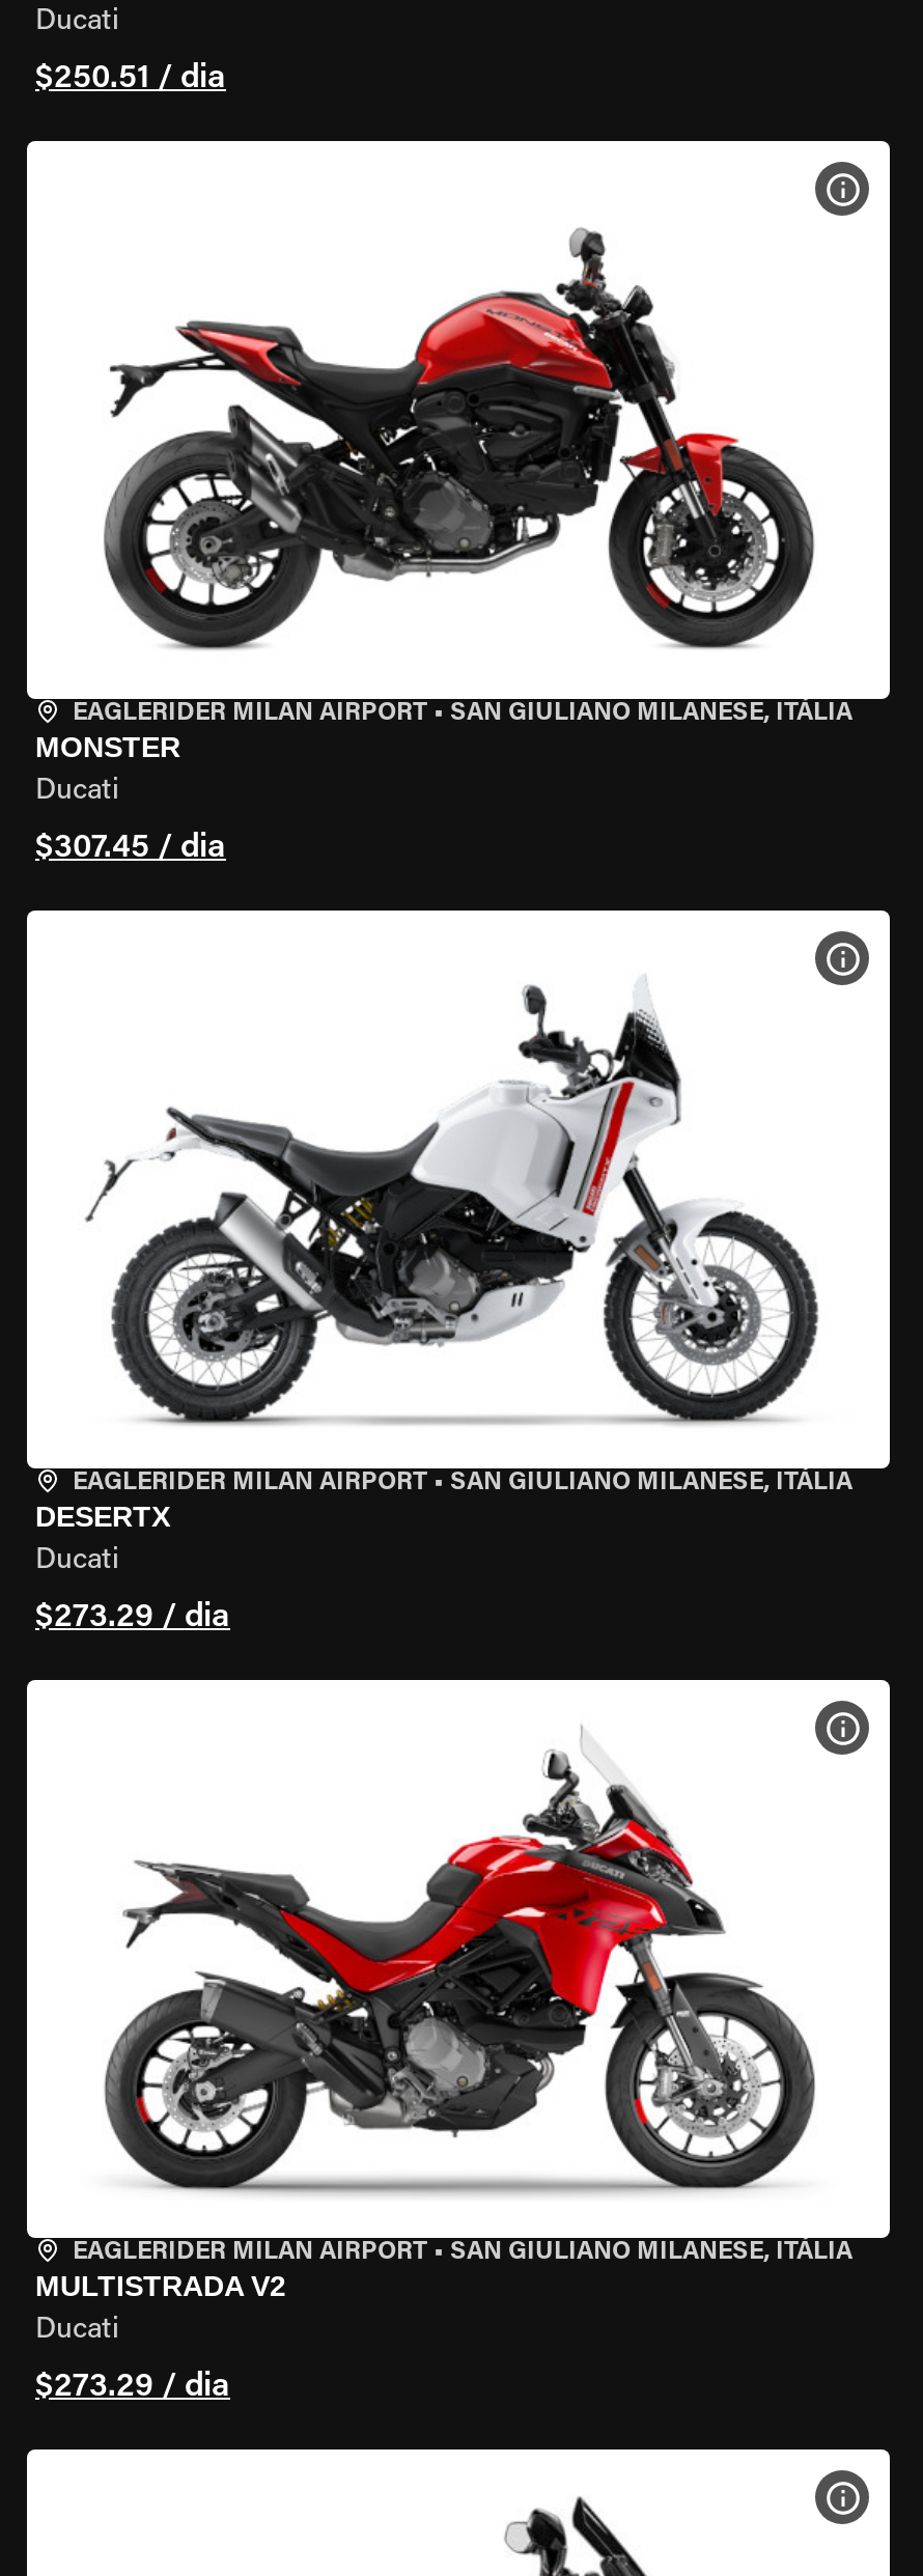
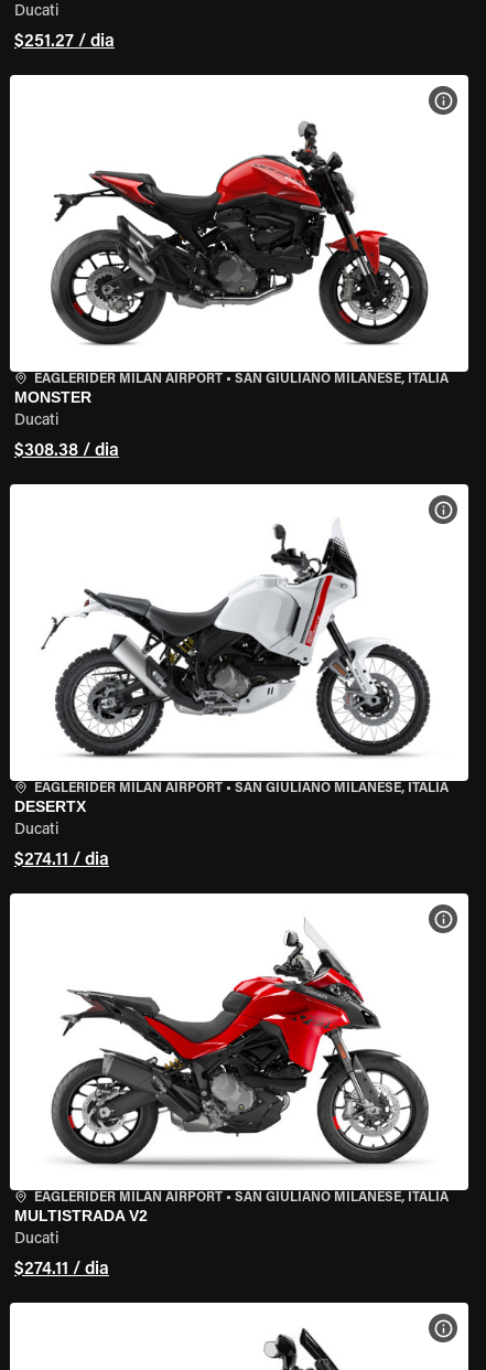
[35,62,226,95] $250.51 / dia -> [14,33,115,51] $251.27 / dia
[35,832,226,865] $307.45 / dia -> [14,442,119,460] $308.38 / dia
[35,1601,230,1634] $273.29 / dia -> [14,852,109,869] $274.11 / dia
[35,2371,230,2404] $273.29 / dia -> [14,1261,109,1278] $274.11 / dia

